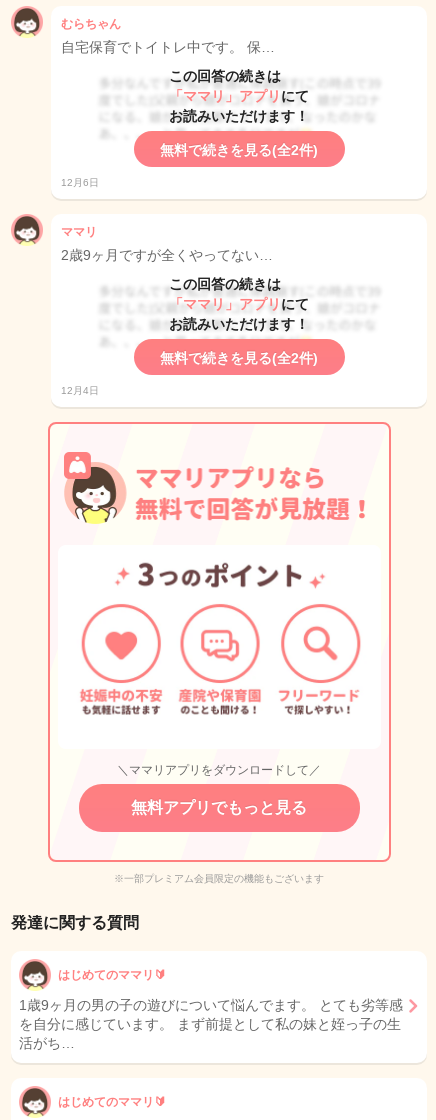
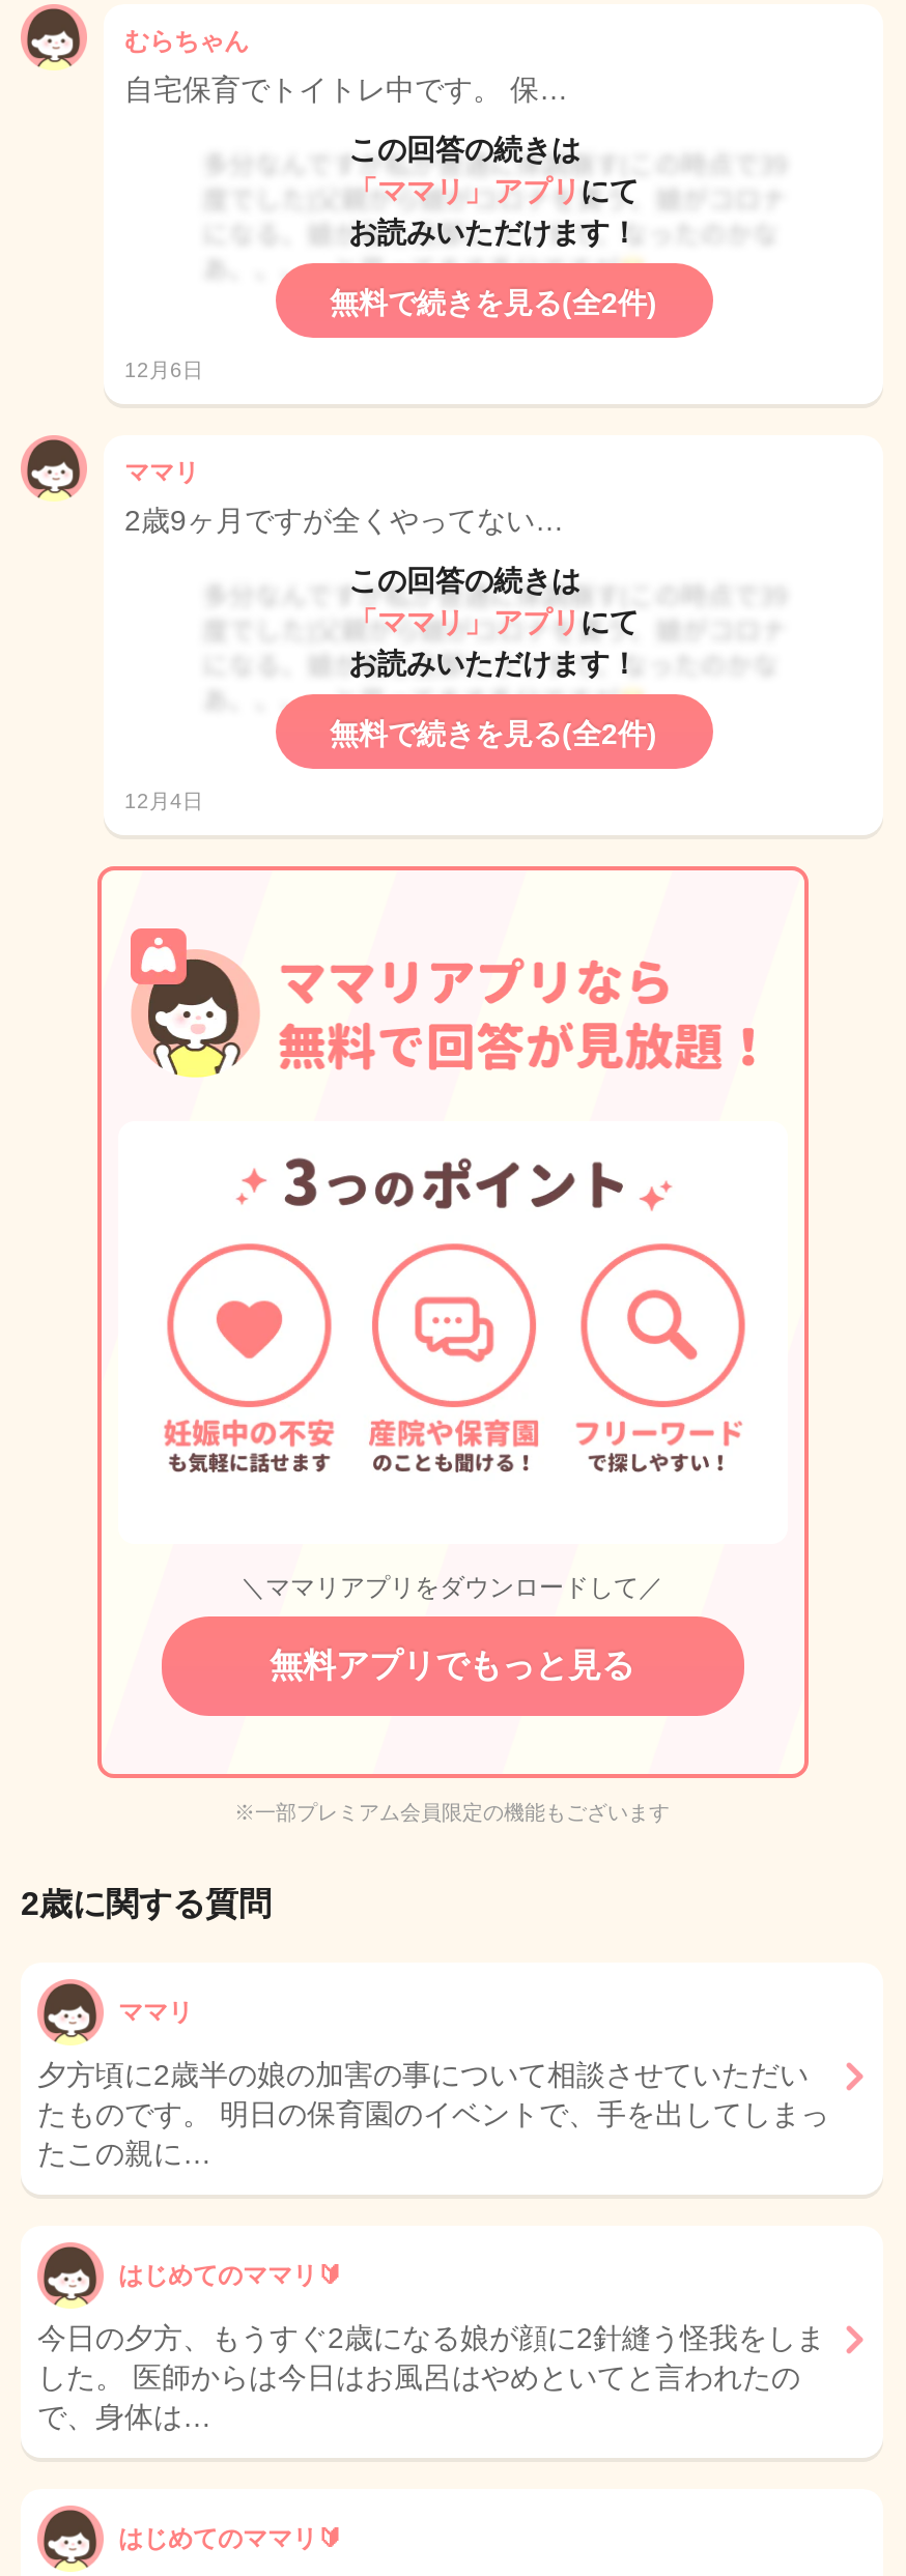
[11,914,139,931] 発達に関する質問 -> [21,1886,829,2170] 2歳に関する質問 | ママリ | 夕方頃に2歳半の娘の加害の事について相談させていただい | たものです。 明日の保育園のイベントで、手を出してしまっ | たこの親に…
[19,997,403,1051] 1歳9ヶ月の男の子の遊びについて悩んでます。 とても劣等感 | を自分に感じています。 まず前提として私の妹と姪っ子の生 | 活がち… -> [37,2322,825,2433] 今日の夕方、もうすぐ2歳になる娘が顔に2針縫う怪我をしま | した。 医師からは今日はお風呂はやめといてと言われたの | で、身体は…

